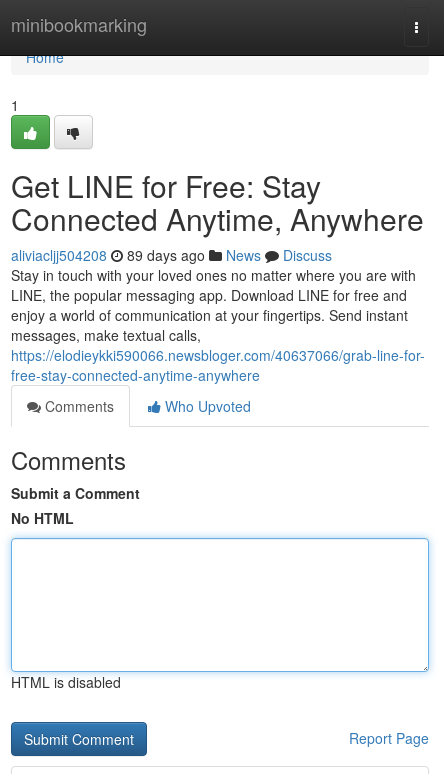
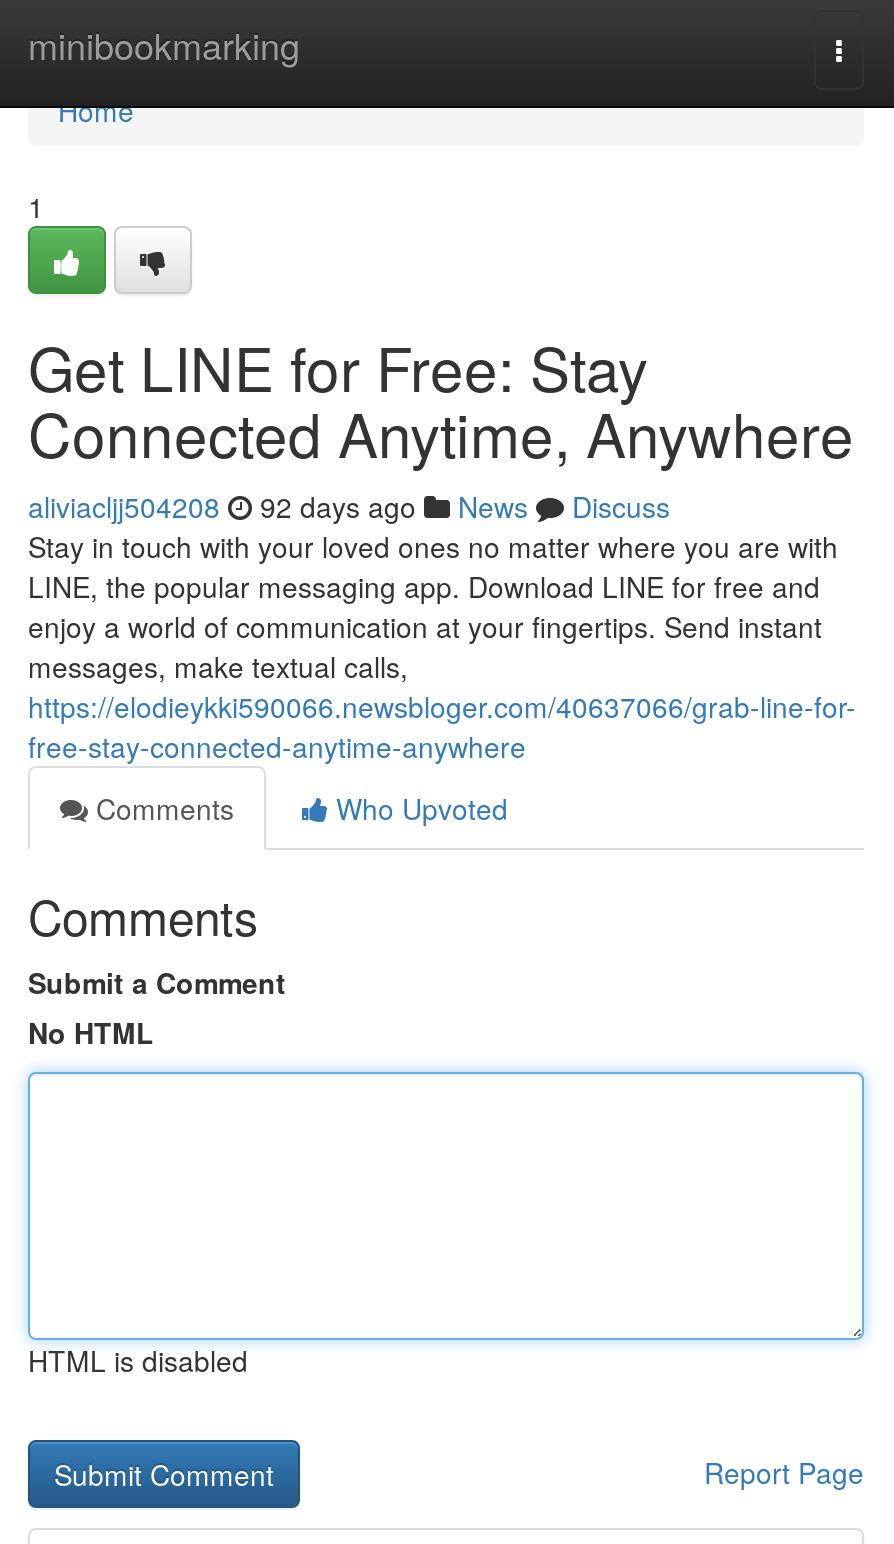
[11,245,332,265] aliviacljj504208 89 days ago News Discuss -> [28,486,670,526] aliviacljj504208 92 days ago News Discuss

